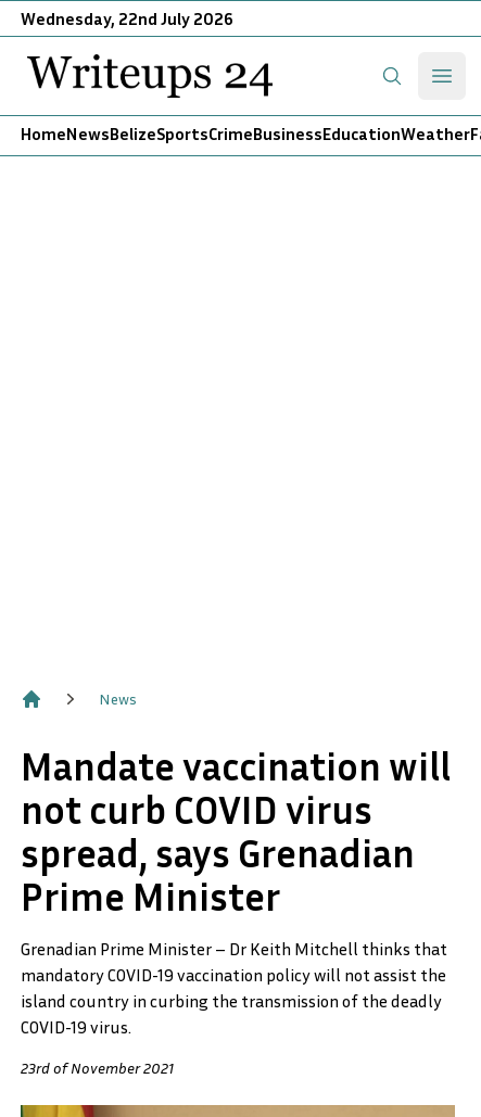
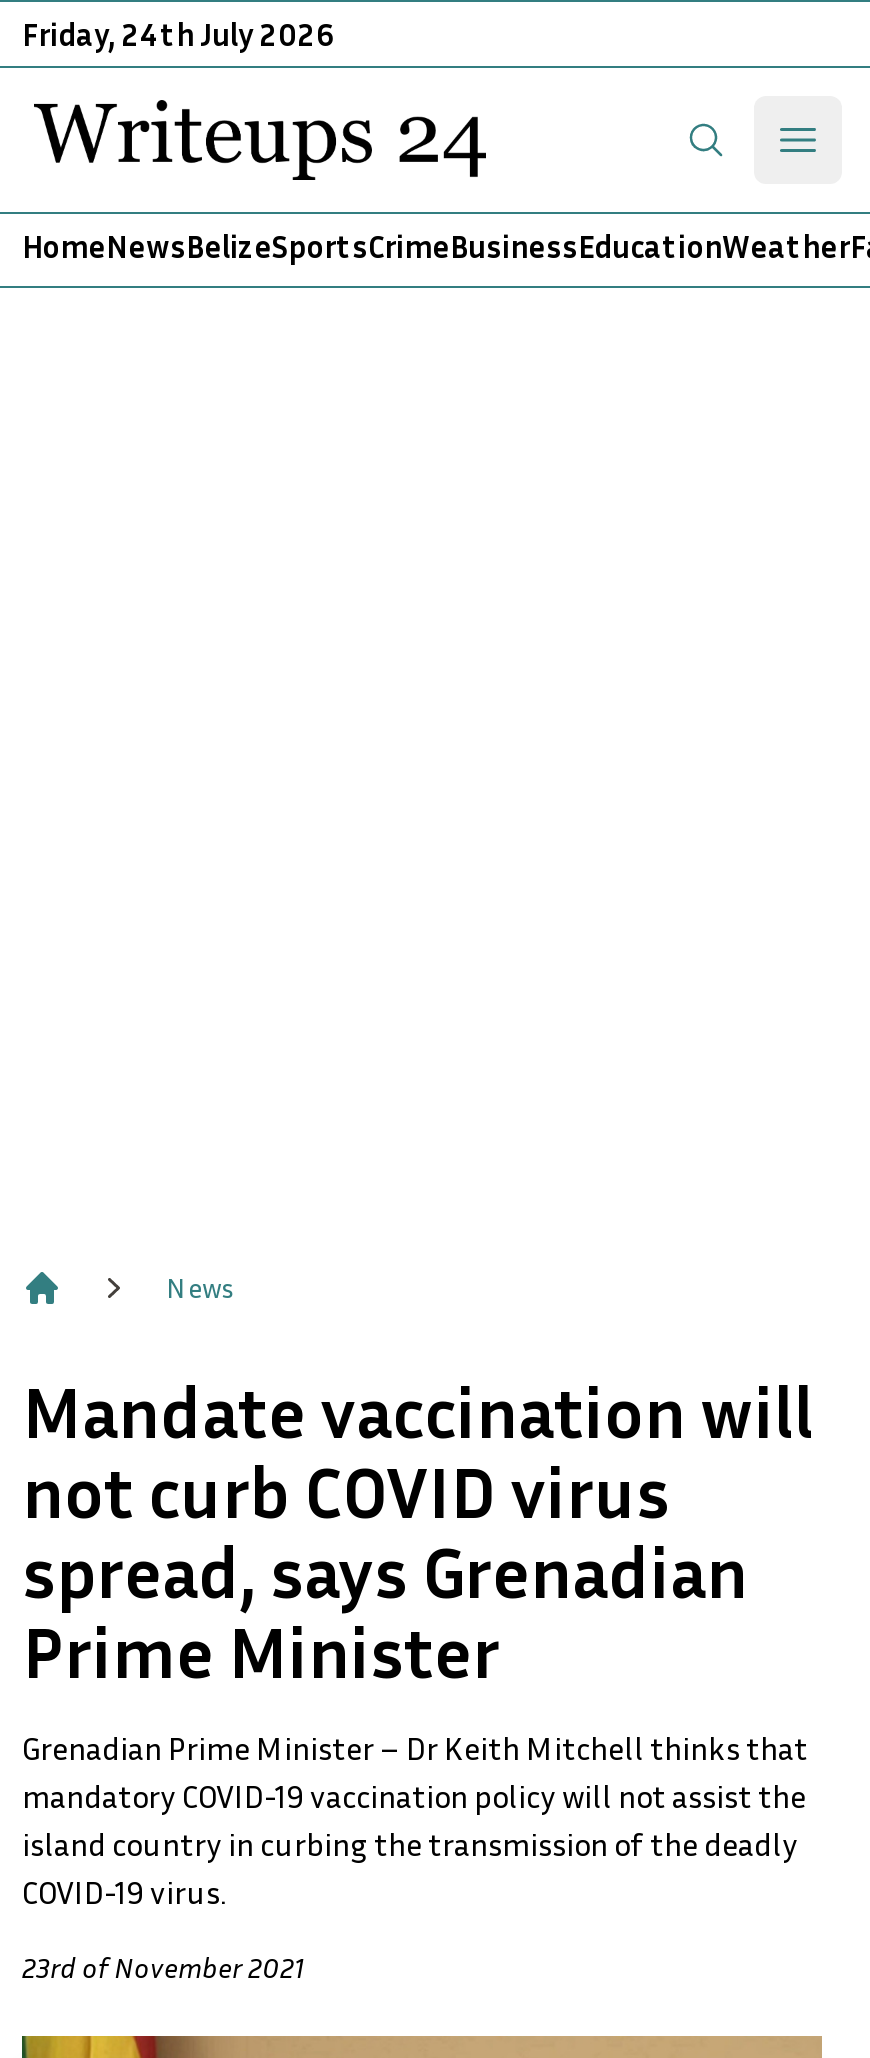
[21,8,233,29] Wednesday, 22nd July 2026 -> [22,14,334,54] Friday, 24th July 2026

